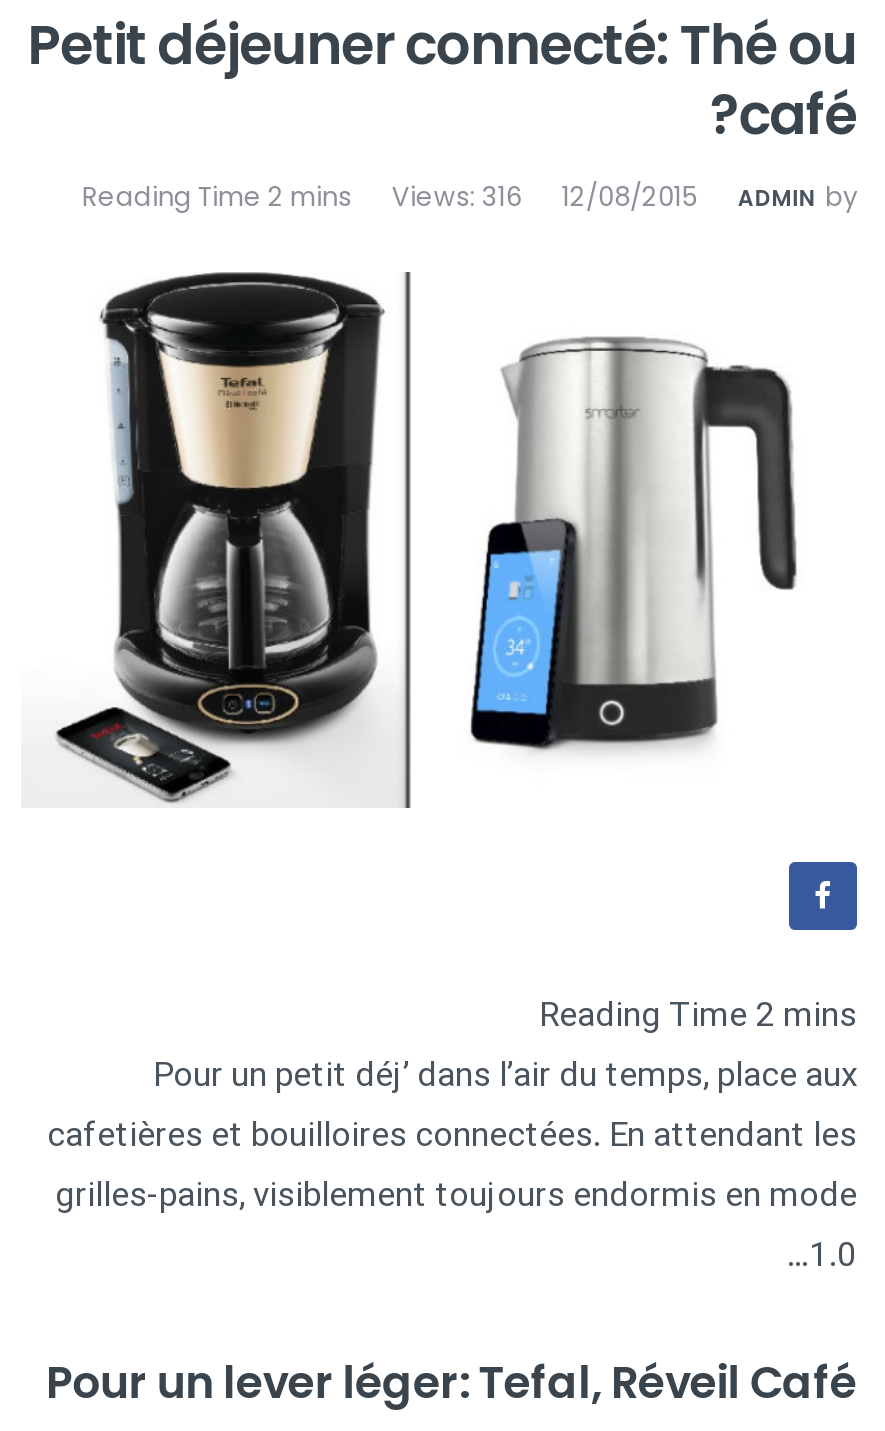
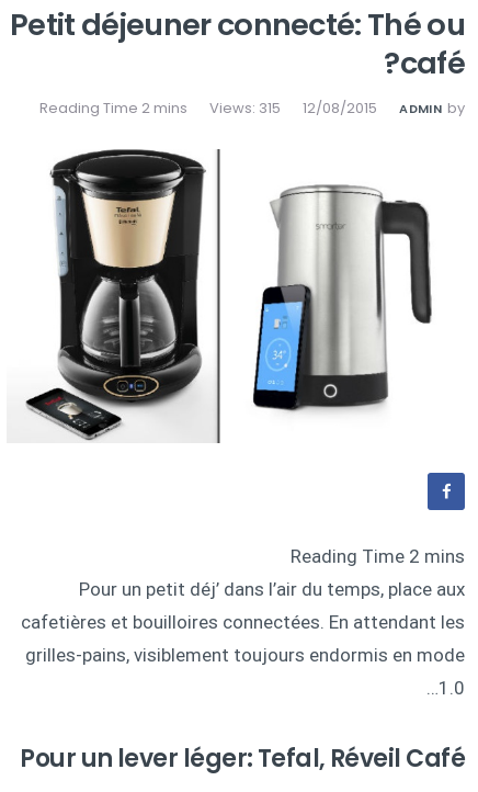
[392,178,857,216] Views: 316 12/08/2015 ADMIN by -> [210,98,465,118] Views: 315 12/08/2015 ADMIN by

